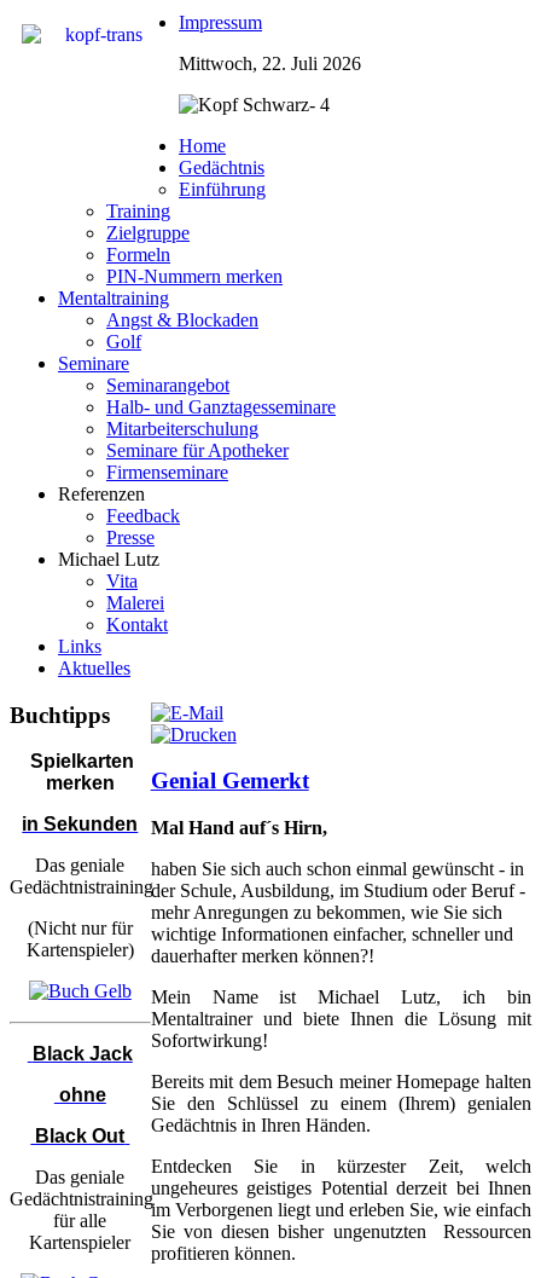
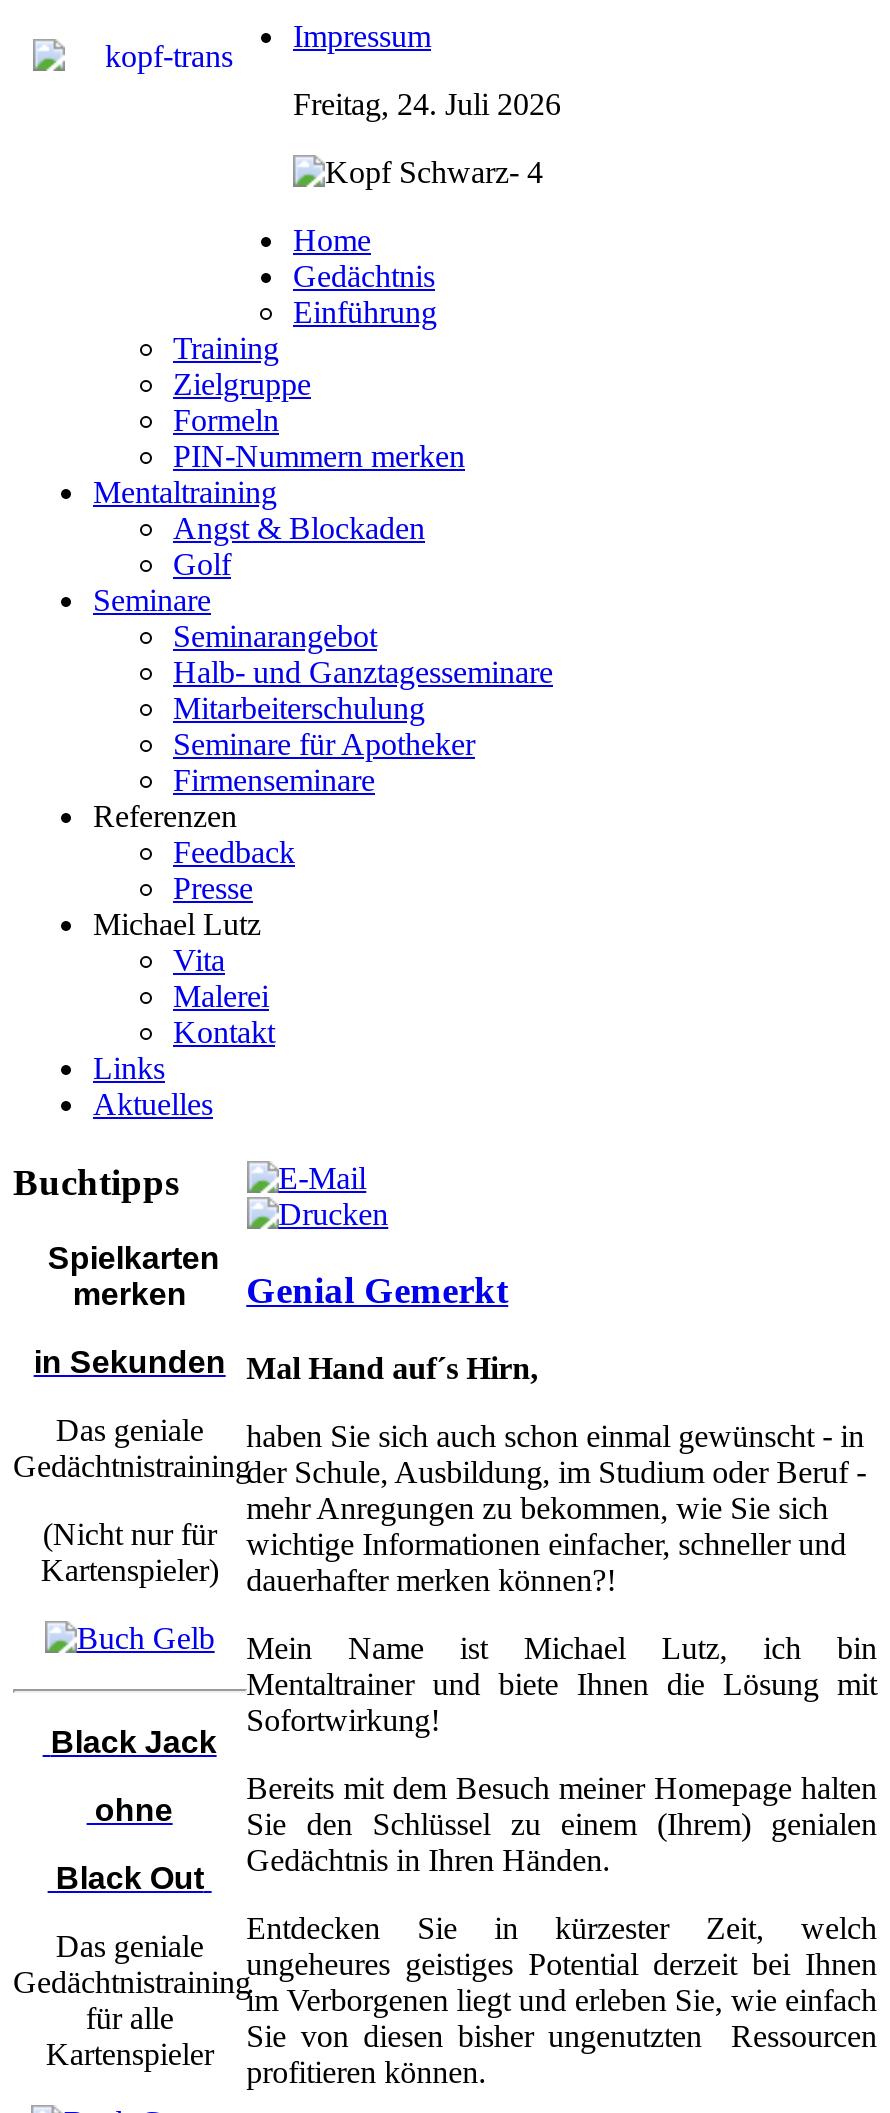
[179,53,361,74] Mittwoch, 22. Juli 2026 -> [293,87,561,121] Freitag, 24. Juli 2026

